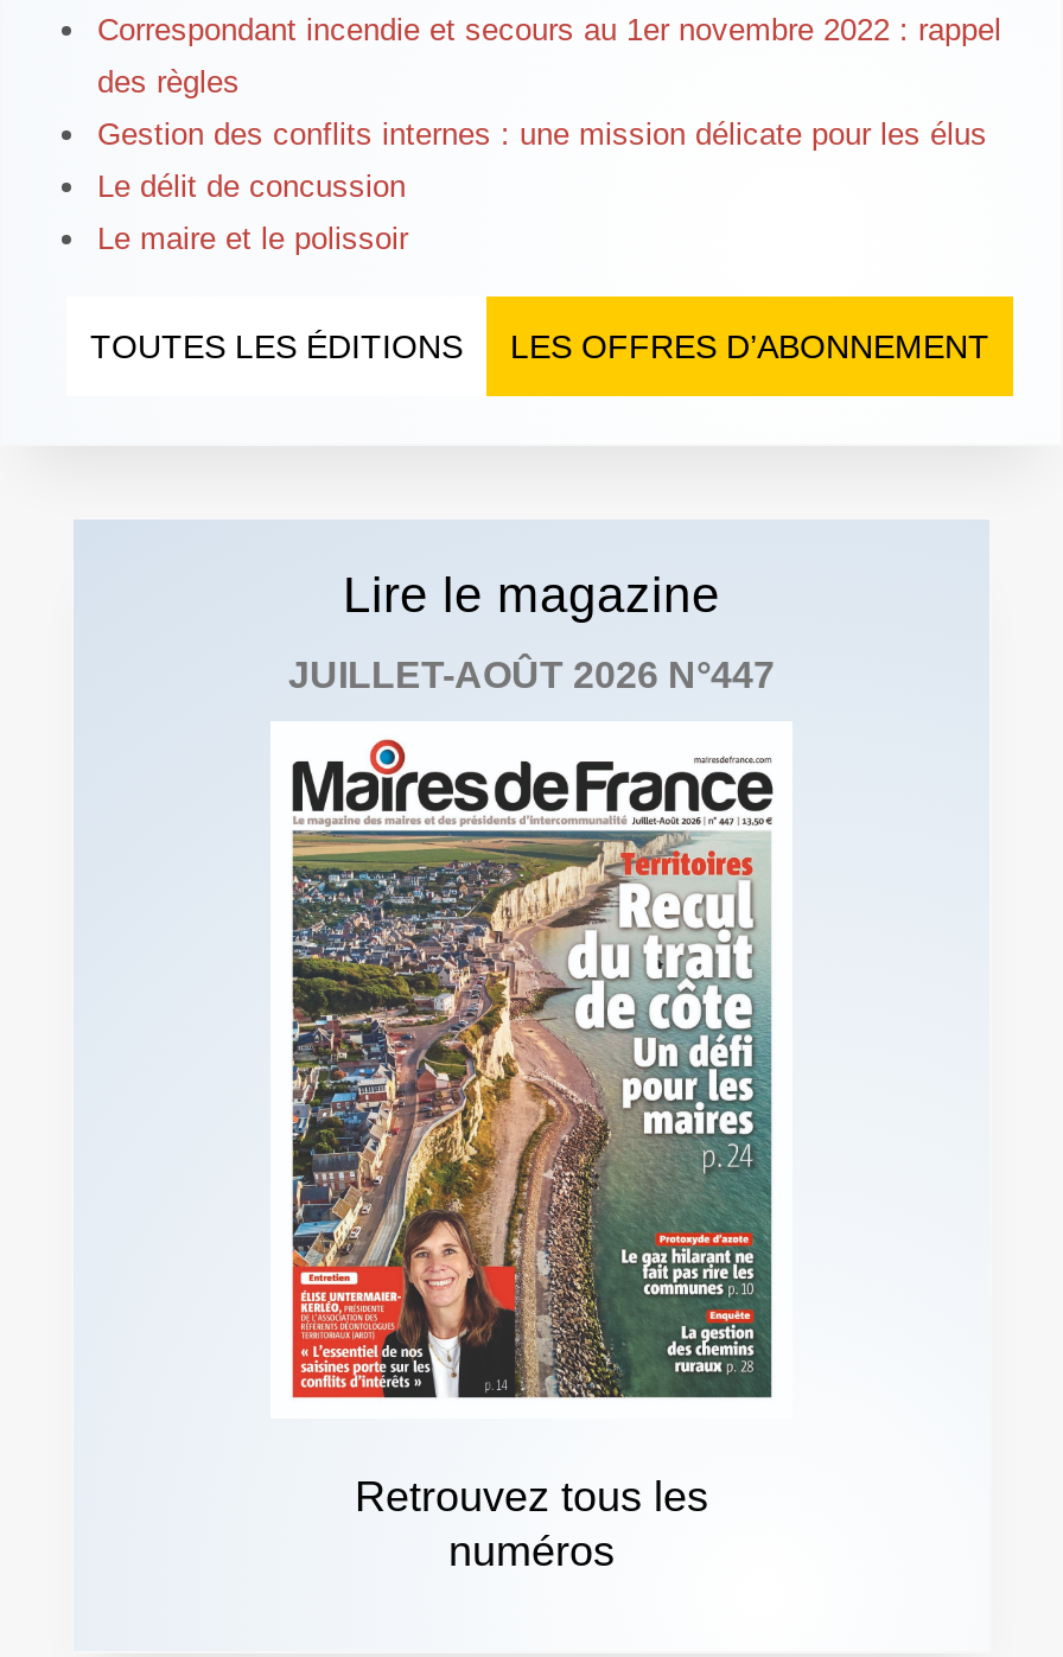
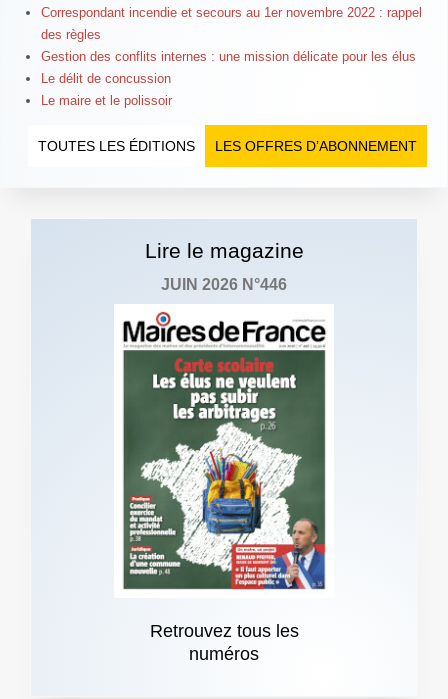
[288,654,775,695] JUILLET-AOÛT 2026 N°447 -> [161,276,287,293] JUIN 2026 N°446
[292,816,774,1400] [image] -> [123,324,326,590] [image]

